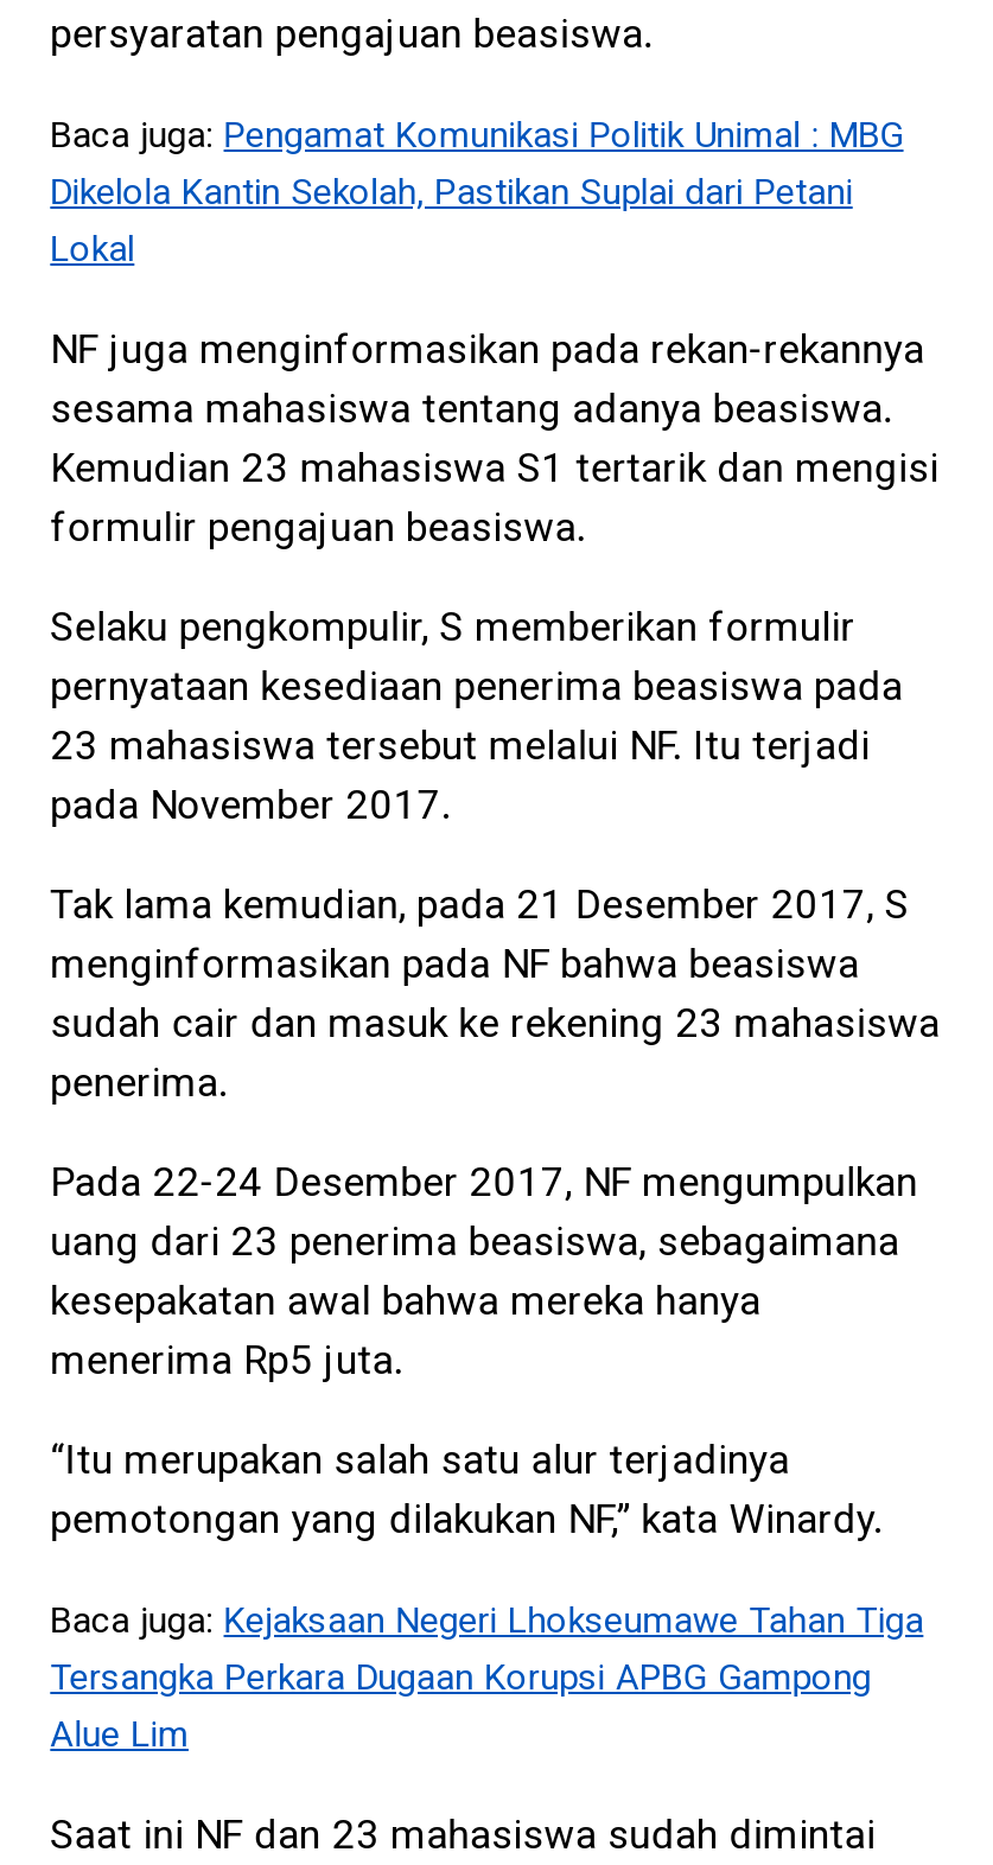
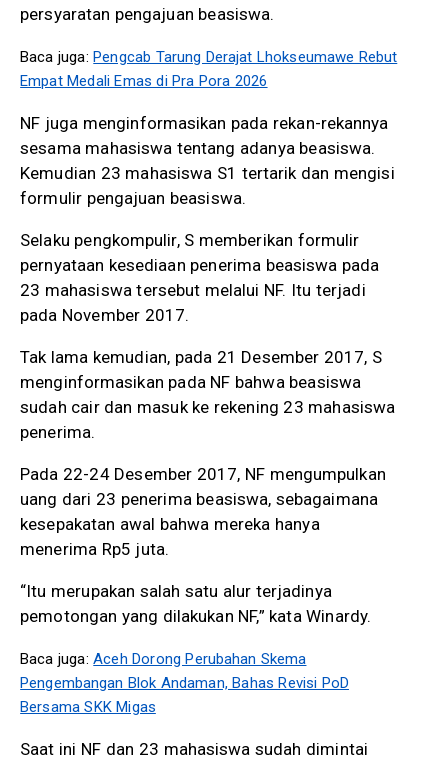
[50,113,904,270] Baca juga: Pengamat Komunikasi Politik Unimal : MBG | Dikelola Kantin Sekolah, Pastikan Suplai dari Petani | Lokal -> [20,48,397,90] Baca juga: Pengcab Tarung Derajat Lhokseumawe Rebut | Empat Medali Emas di Pra Pora 2026
[50,1598,923,1755] Baca juga: Kejaksaan Negeri Lhokseumawe Tahan Tiga | Tersangka Perkara Dugaan Korupsi APBG Gampong | Alue Lim -> [20,650,349,716] Baca juga: Aceh Dorong Perubahan Skema | Pengembangan Blok Andaman, Bahas Revisi PoD | Bersama SKK Migas

